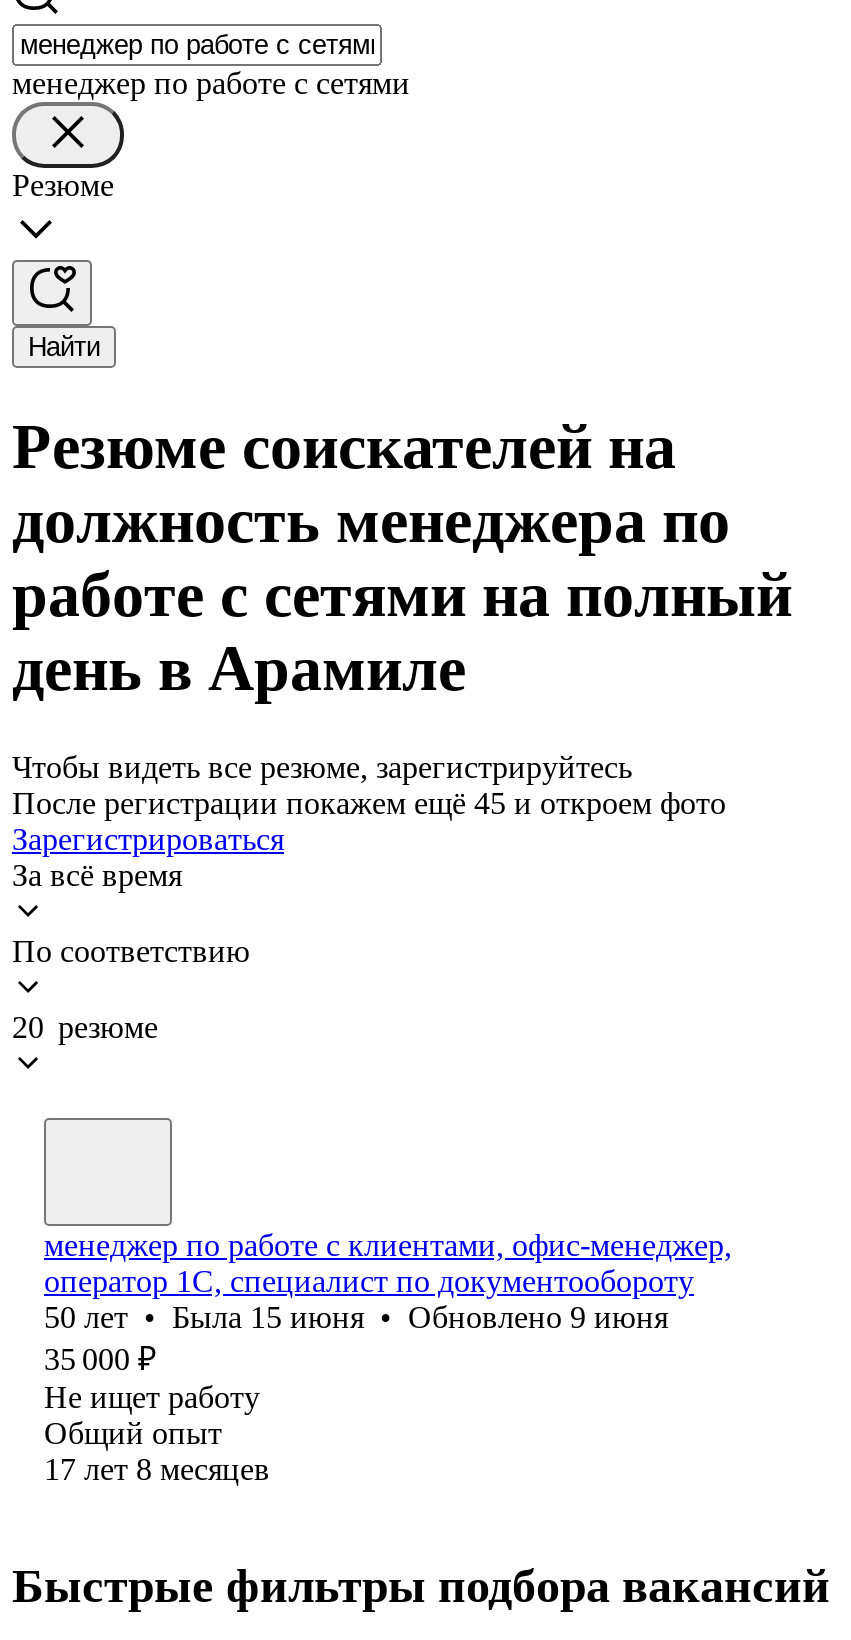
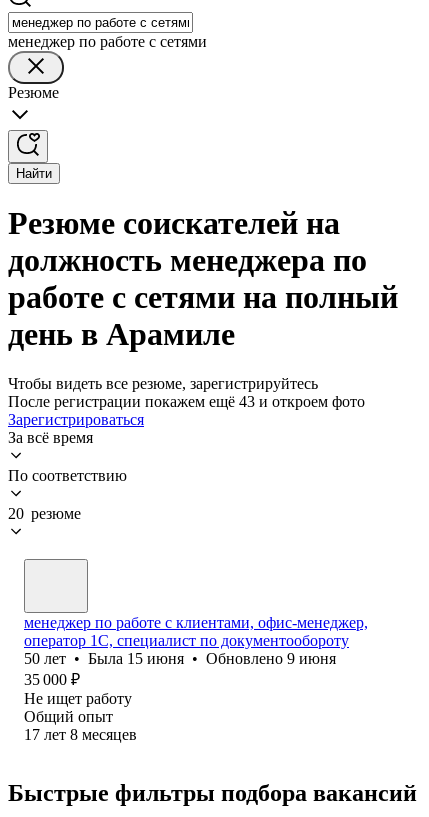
[12,786,726,820] После регистрации покажем ещё 45 и откроем фото -> [8,393,365,410] После регистрации покажем ещё 43 и откроем фото

